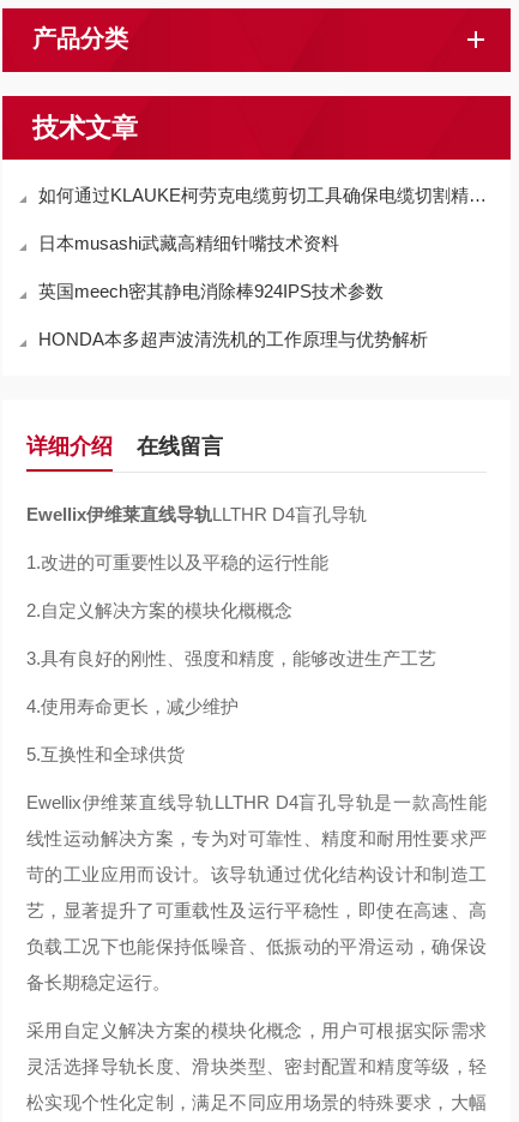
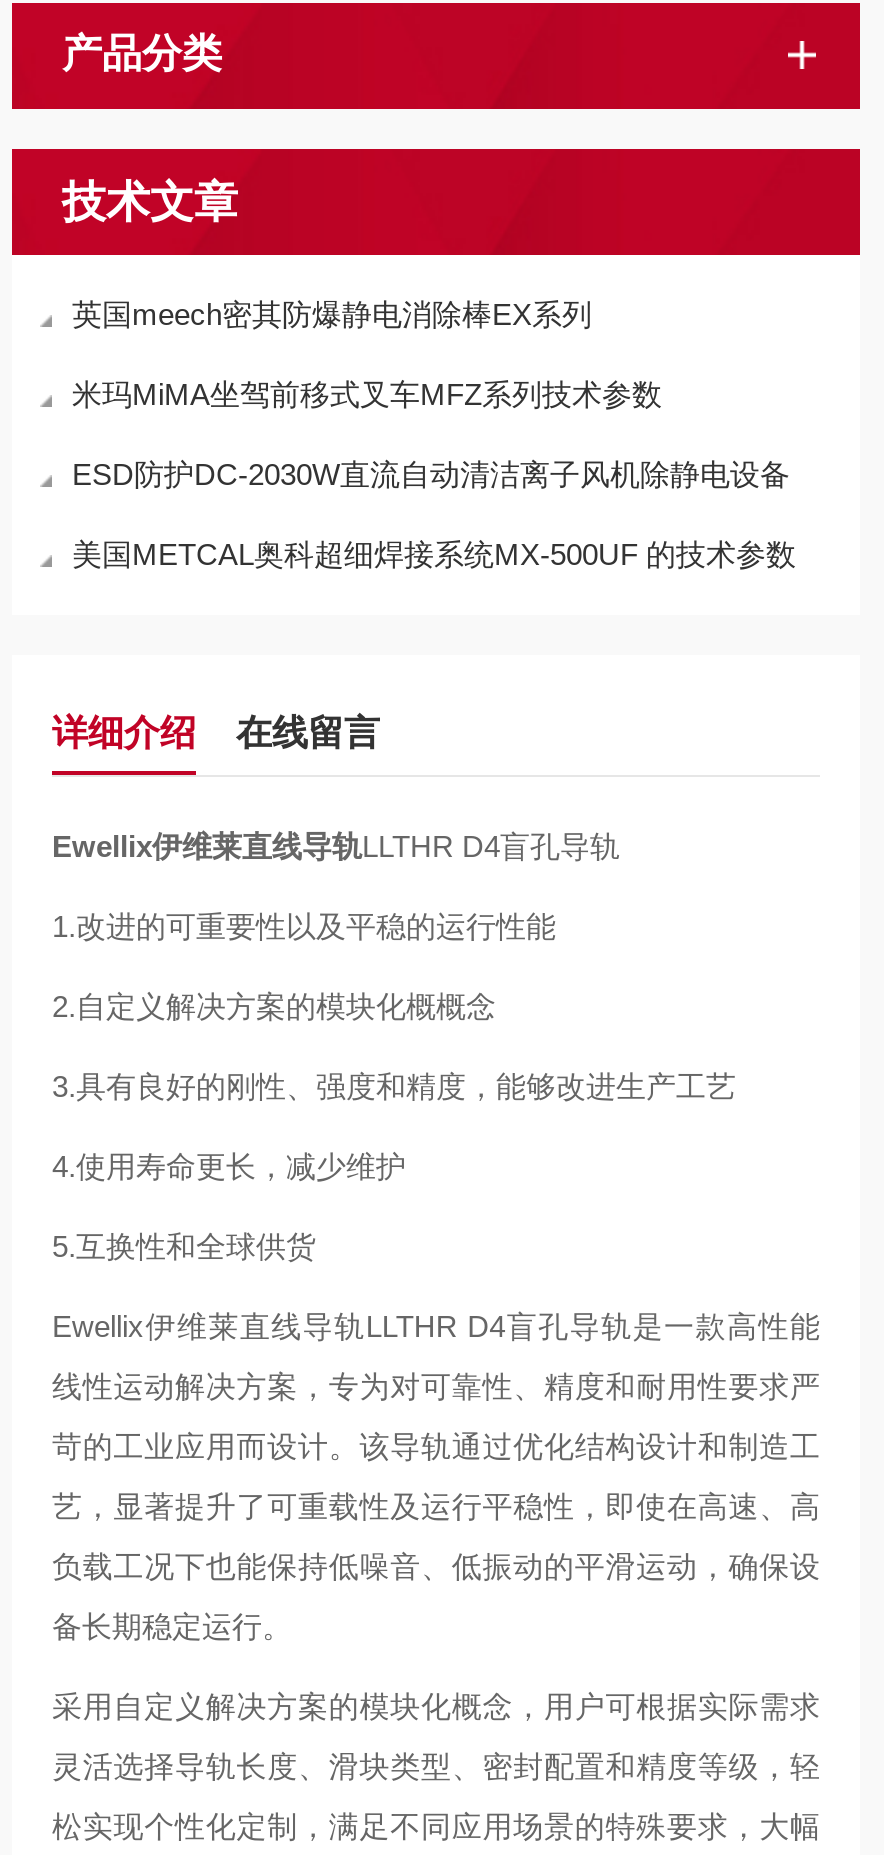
[38,185,469,205] 如何通过KLAUKE柯劳克电缆剪切工具确保电缆切割精度？ -> [72,297,592,331] 英国meech密其防爆静电消除棒EX系列
[38,233,339,253] 日本musashi武藏高精细针嘴技术资料 -> [72,377,662,411] 米玛MiMA坐驾前移式叉车MFZ系列技术参数
[38,281,384,301] 英国meech密其静电消除棒924IPS技术参数 -> [72,457,790,491] ESD防护DC-2030W直流自动清洁离子风机除静电设备
[38,329,428,349] HONDA本多超声波清洗机的工作原理与优势解析 -> [72,537,796,571] 美国METCAL奥科超细焊接系统MX-500UF 的技术参数

